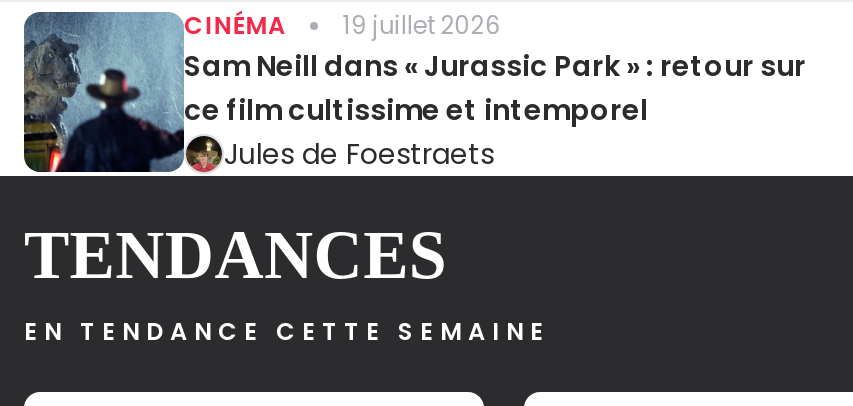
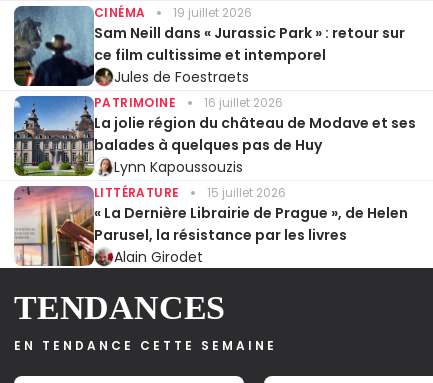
none -> [13,94,416,267] [image] | PATRIMOINE | 16 juillet 2026 | La jolie région du château de Modave et ses | balades à quelques pas de Huy | Lynn Kapoussouzis | LITTÉRATURE | 15 juillet 2026 | « La Dernière Librairie de Prague », de Helen | Parusel, la résistance par les livres | Alain Girodet
none -> [13,186,100,267] [image]

